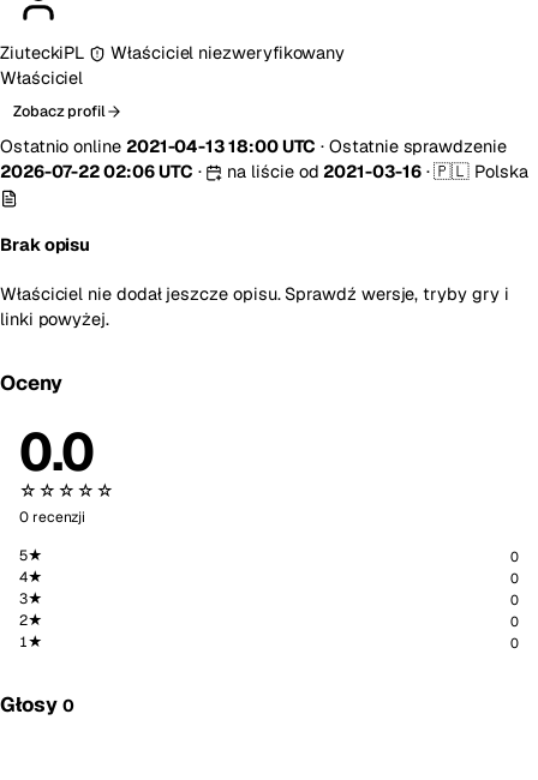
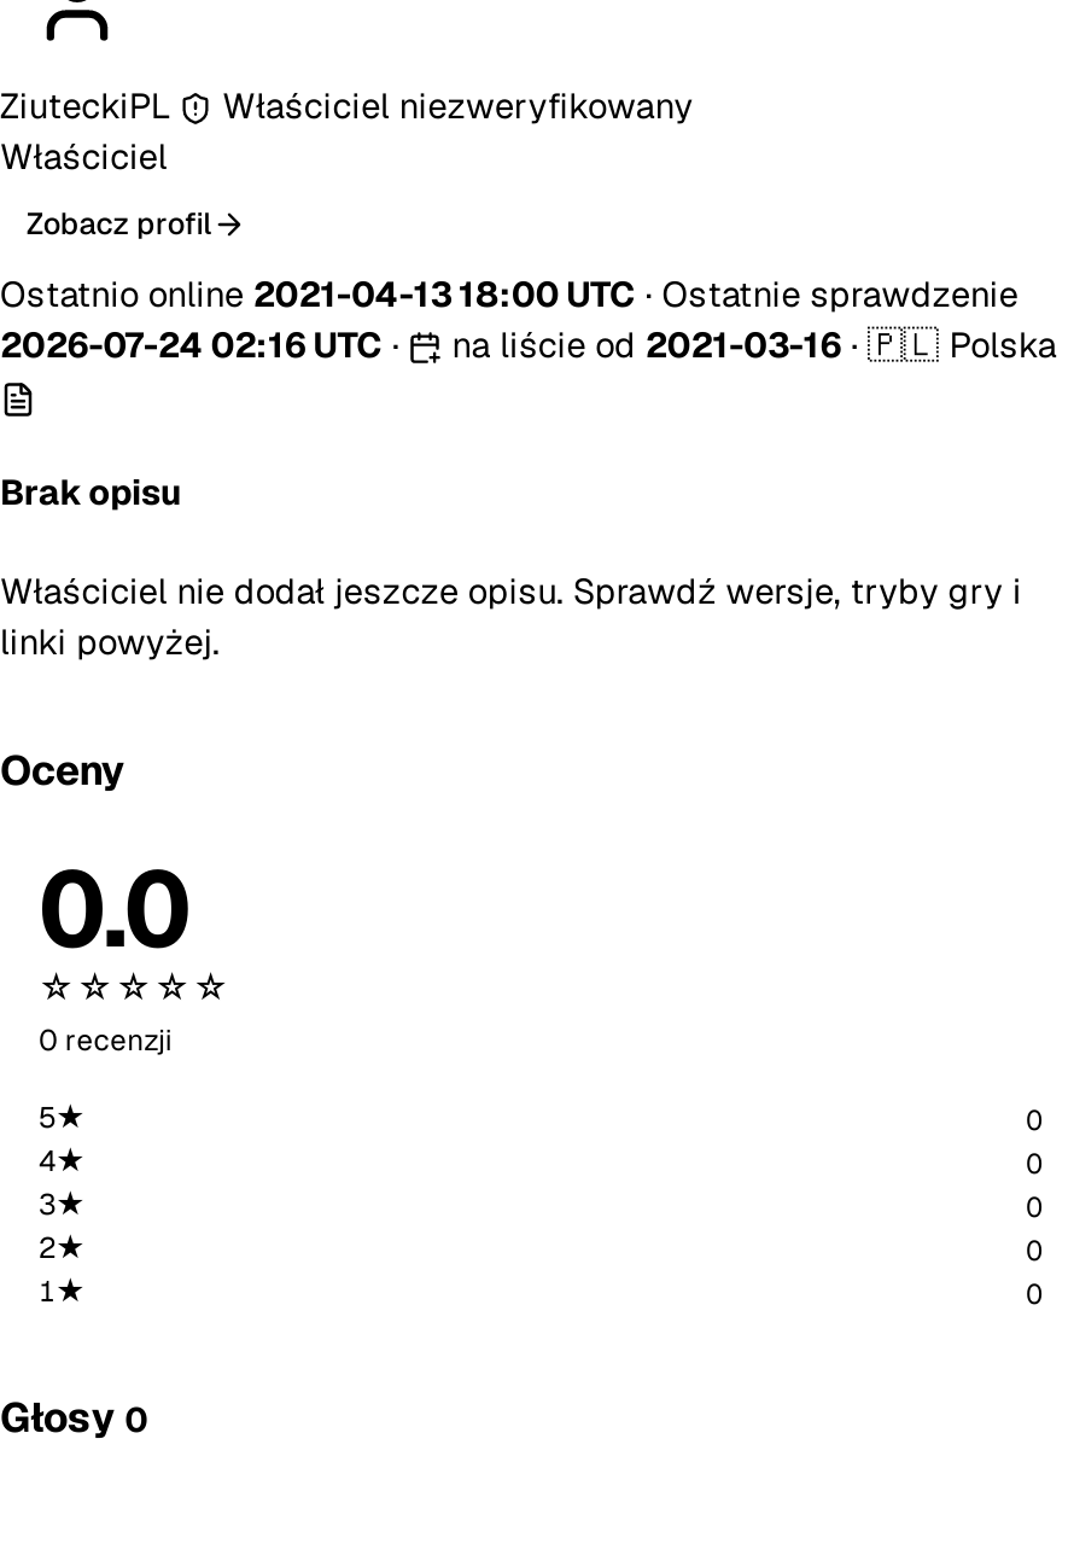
[0,160,201,183] 2026-07-22 02:06 UTC · -> [0,321,399,367] 2026-07-24 02:16 UTC ·

